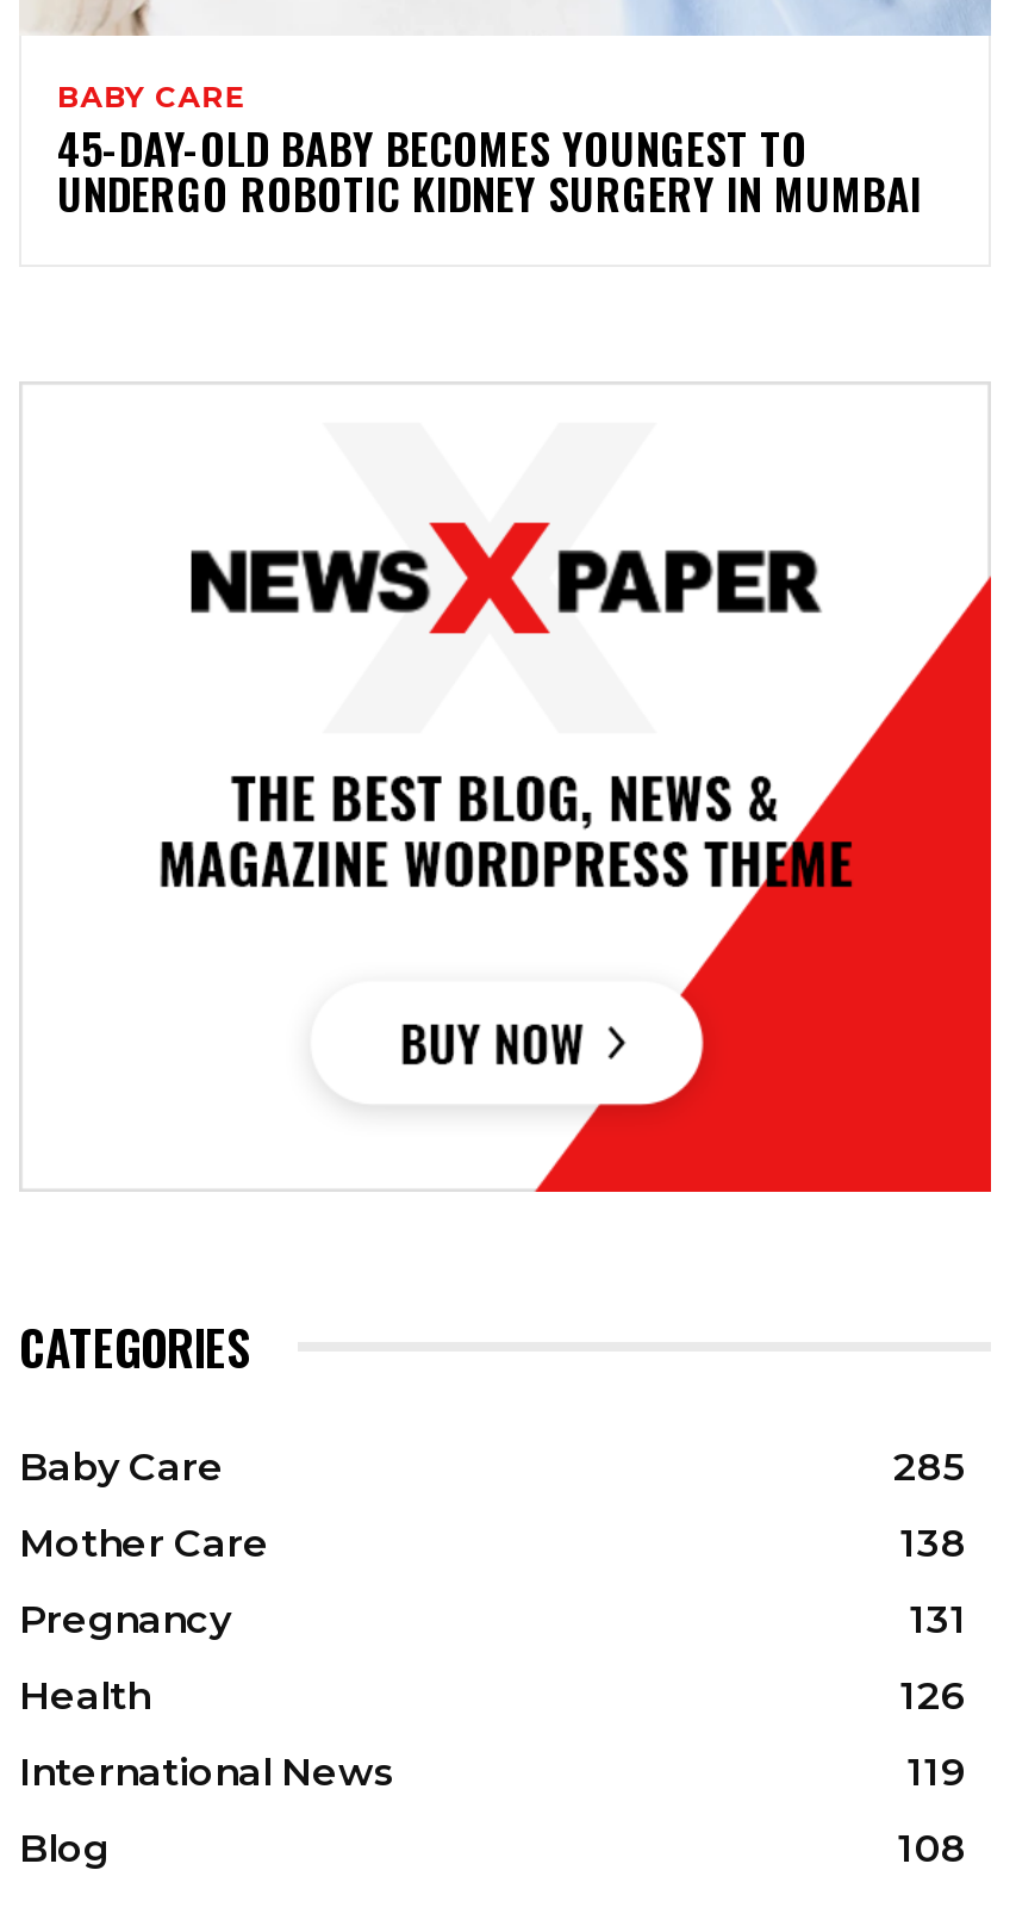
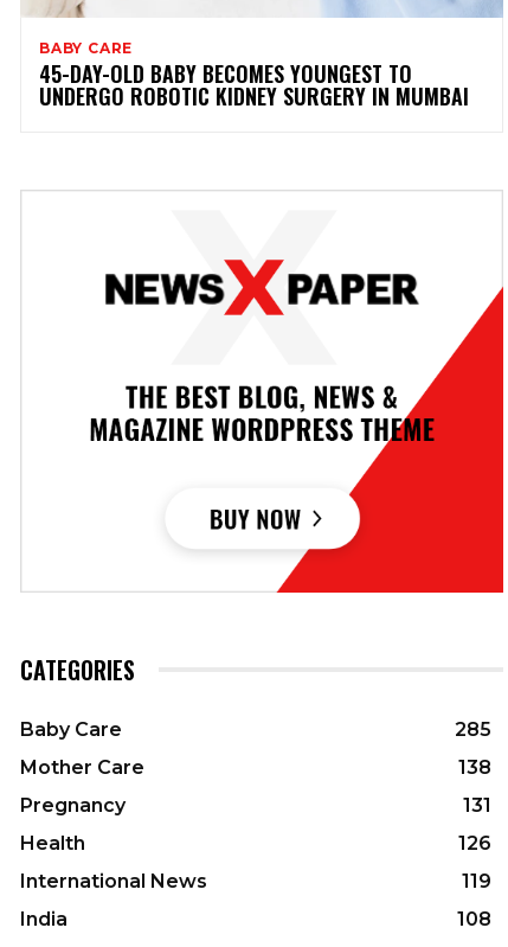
[19,1826,110,1871] Blog -> [20,908,67,931] India

